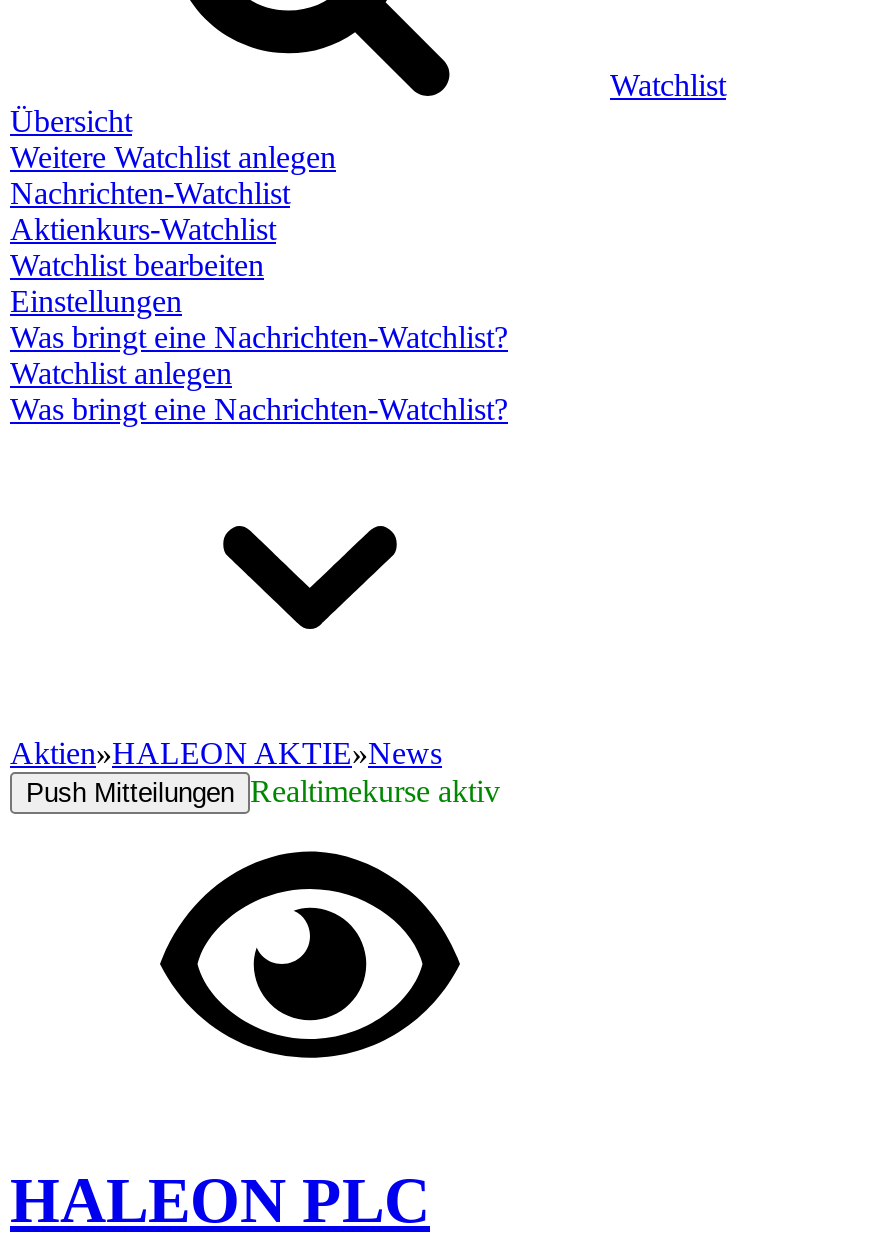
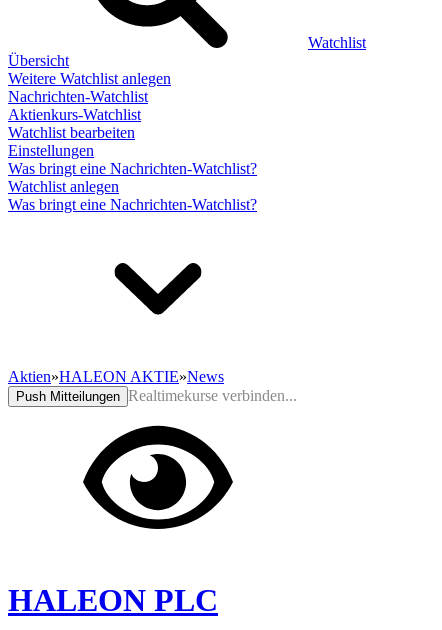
[26,774,500,808] Push Mitteilungen Realtimekurse aktiv -> [16,387,297,404] Push Mitteilungen Realtimekurse verbinden...

